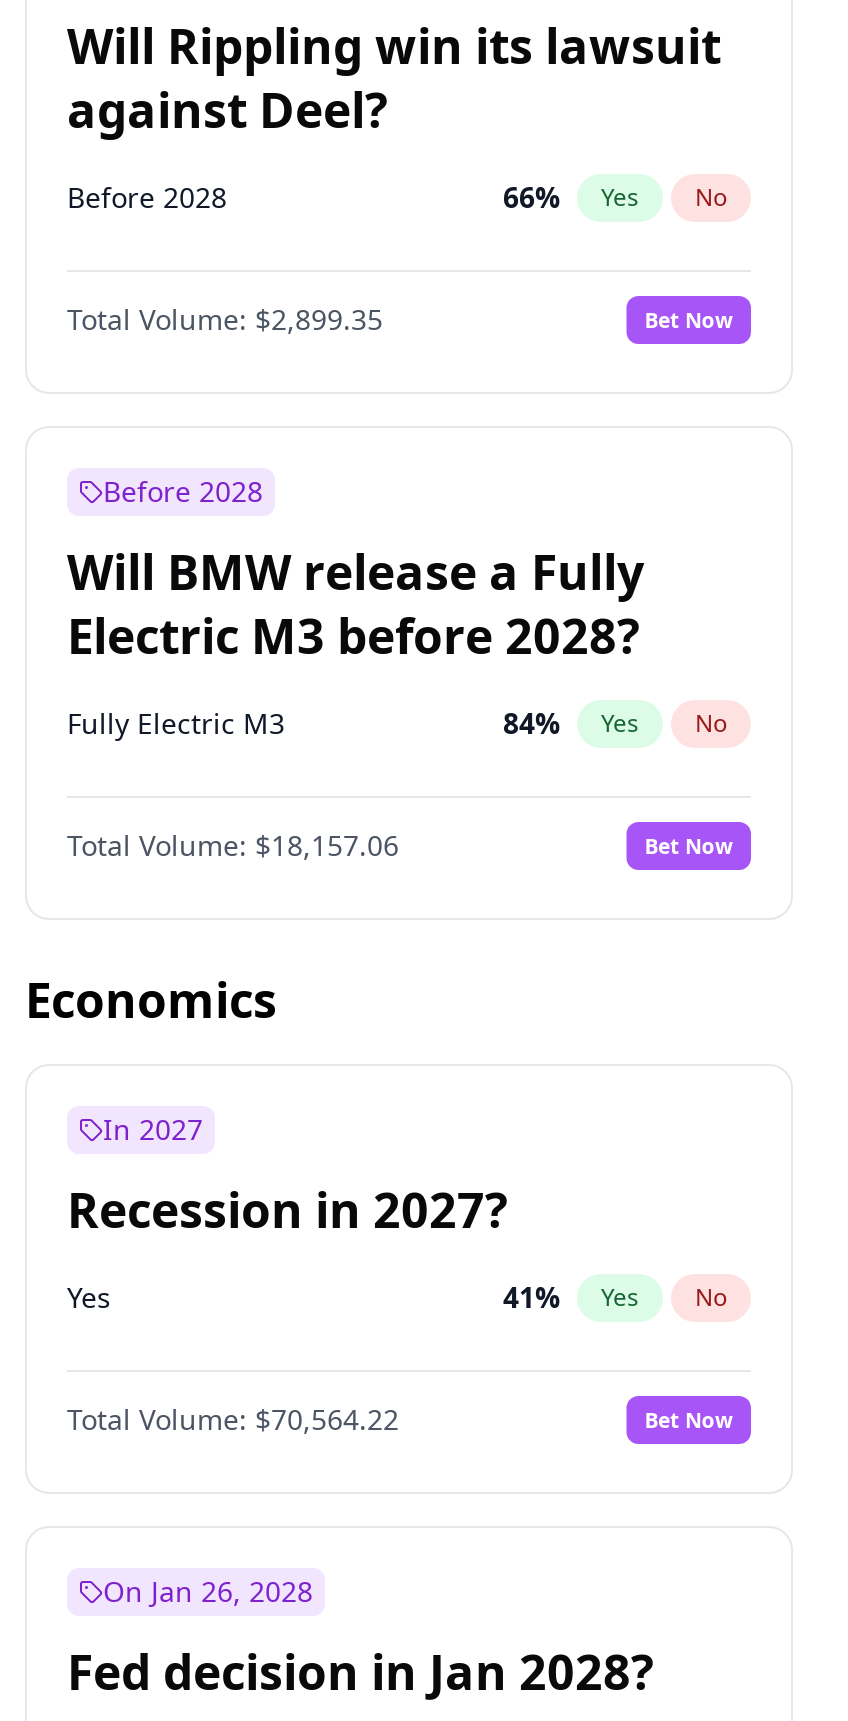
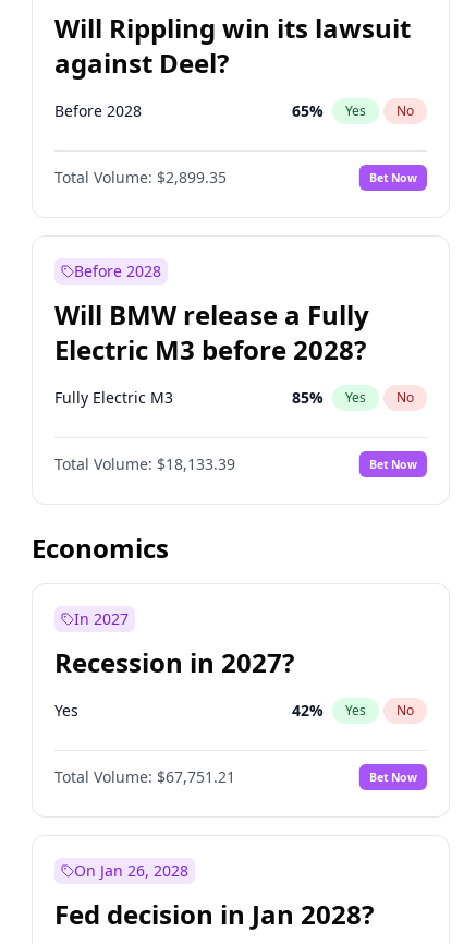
[503,178,727,216] 66% Yes No -> [292,100,414,121] 65% Yes No
[503,704,727,742] 84% Yes No -> [292,387,414,408] 85% Yes No
[67,826,399,864] Total Volume: $18,157.06 -> [54,453,235,474] Total Volume: $18,133.39
[503,1278,727,1316] 41% Yes No -> [292,700,414,721] 42% Yes No
[67,1400,399,1438] Total Volume: $70,564.22 -> [54,766,235,787] Total Volume: $67,751.21

